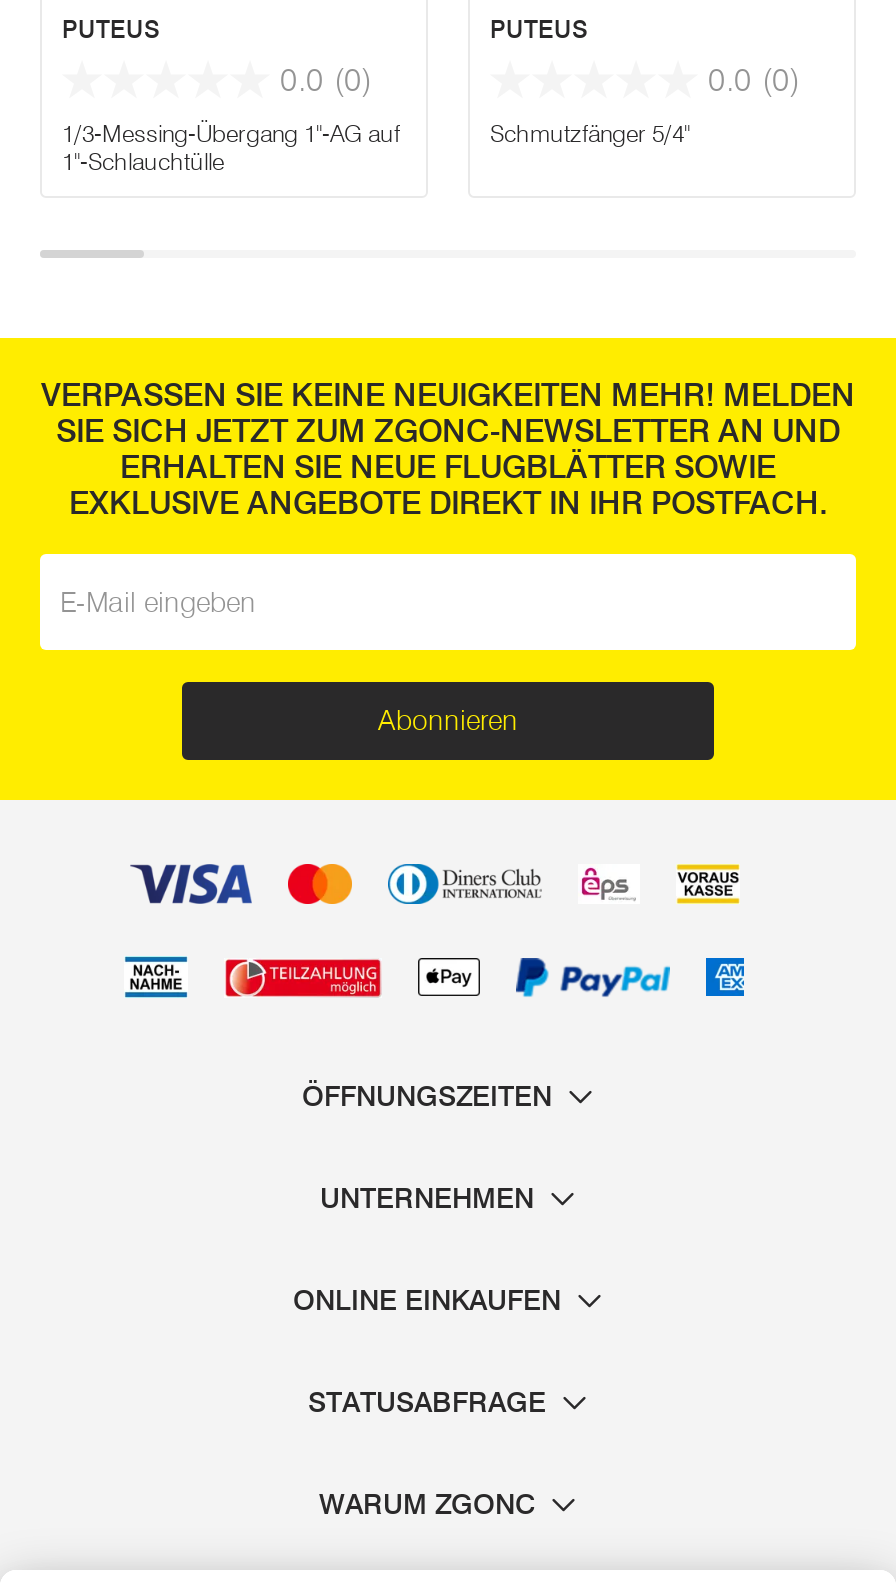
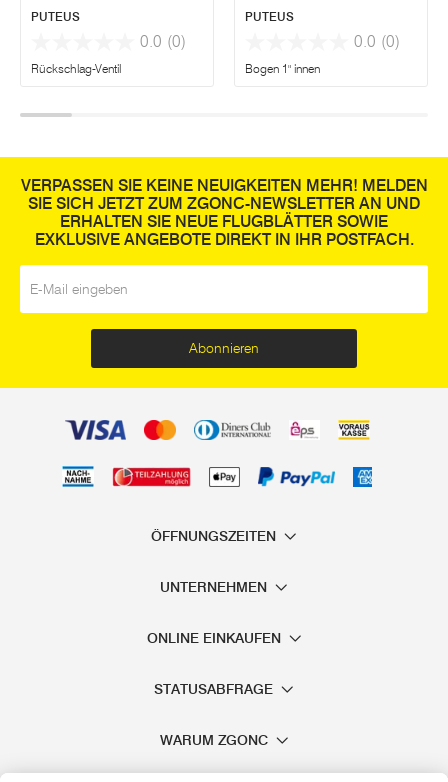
[62,119,400,177] 1/3-Messing-Übergang 1"-AG auf | 1"-Schlauchtülle -> [31,61,121,76] Rückschlag-Ventil
[490,119,690,149] Schmutzfänger 5/4" -> [245,61,320,76] Bogen 1" innen

